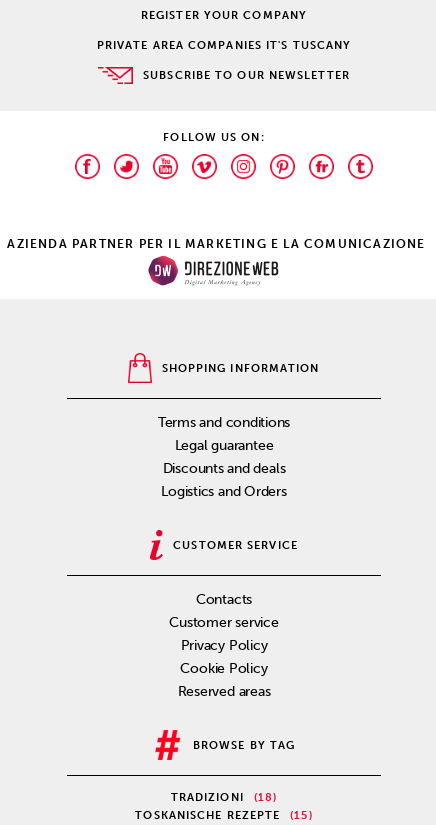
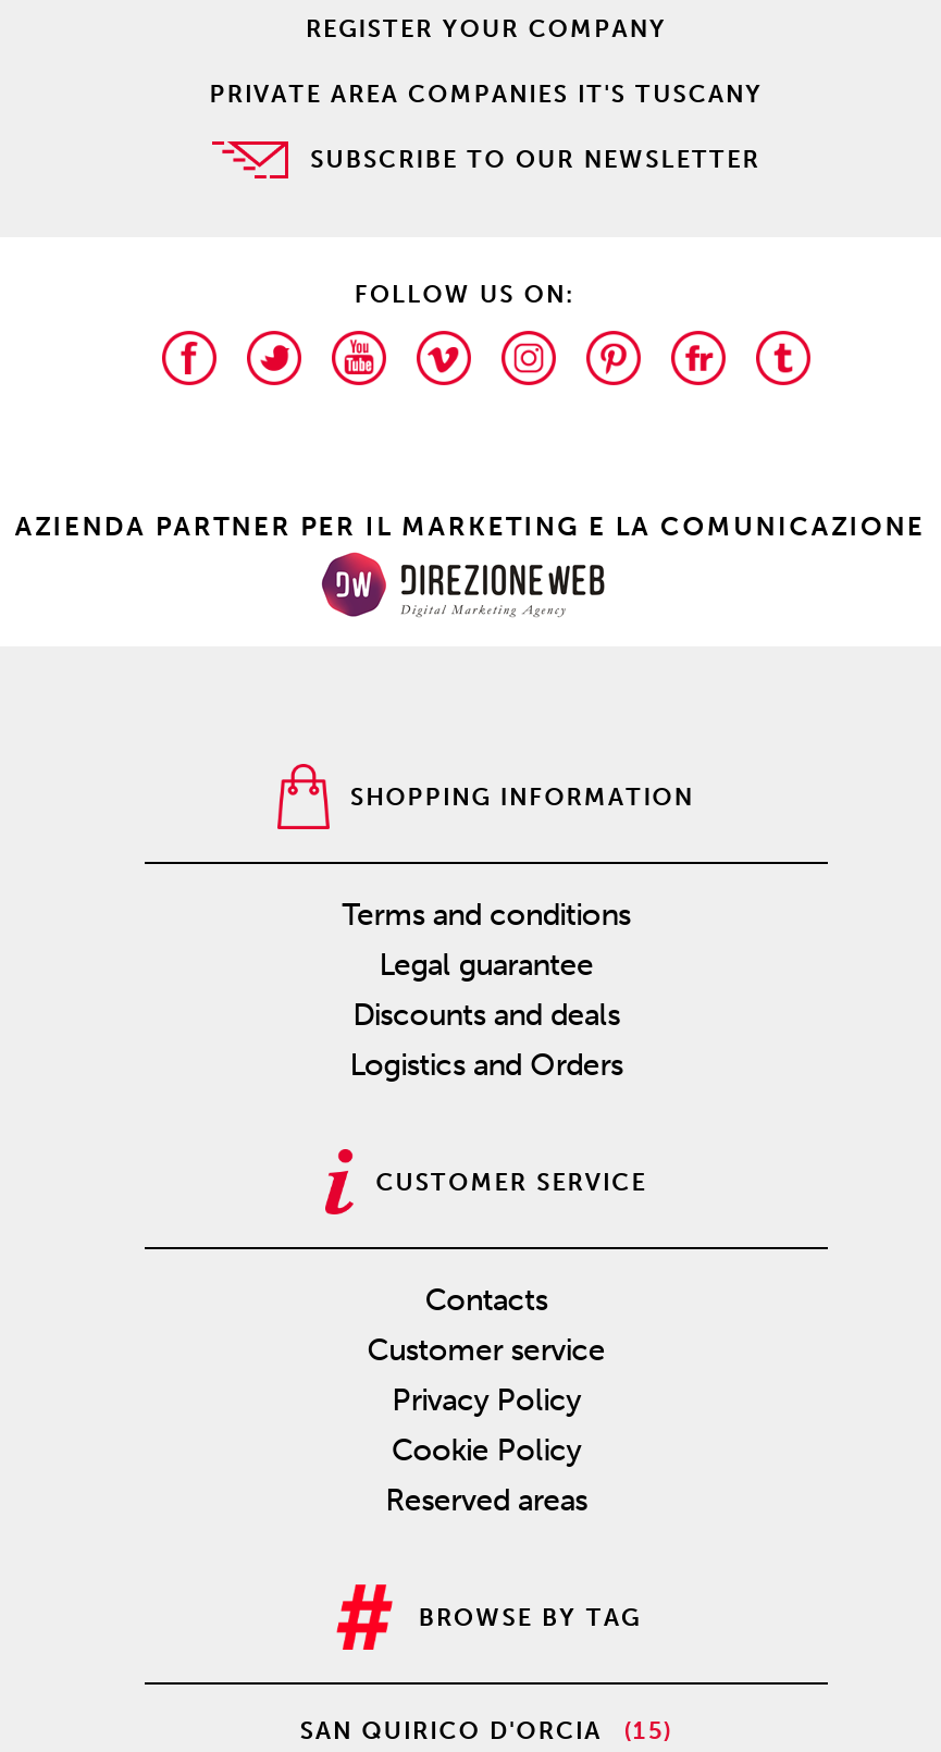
[135,791,280,822] TRADIZIONI | (18) | TOSKANISCHE REZEPTE -> [300,1717,602,1745] SAN QUIRICO D'ORCIA

